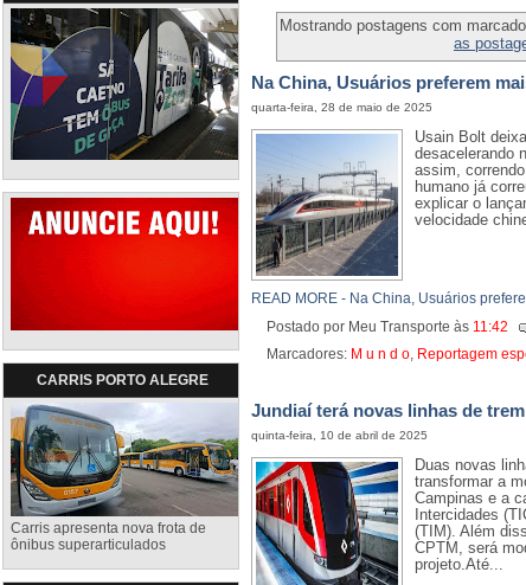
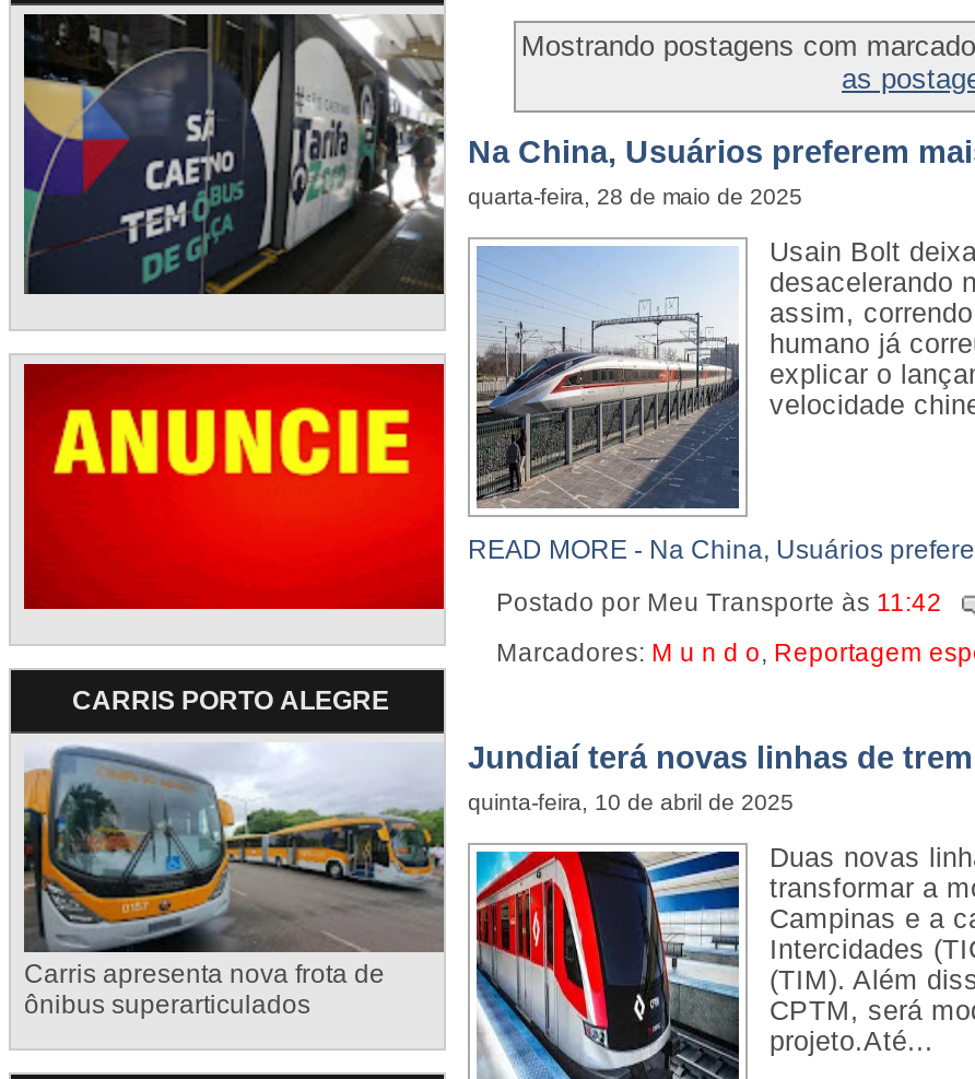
[27,210,219,258] [image] -> [52,388,411,478] [image]

